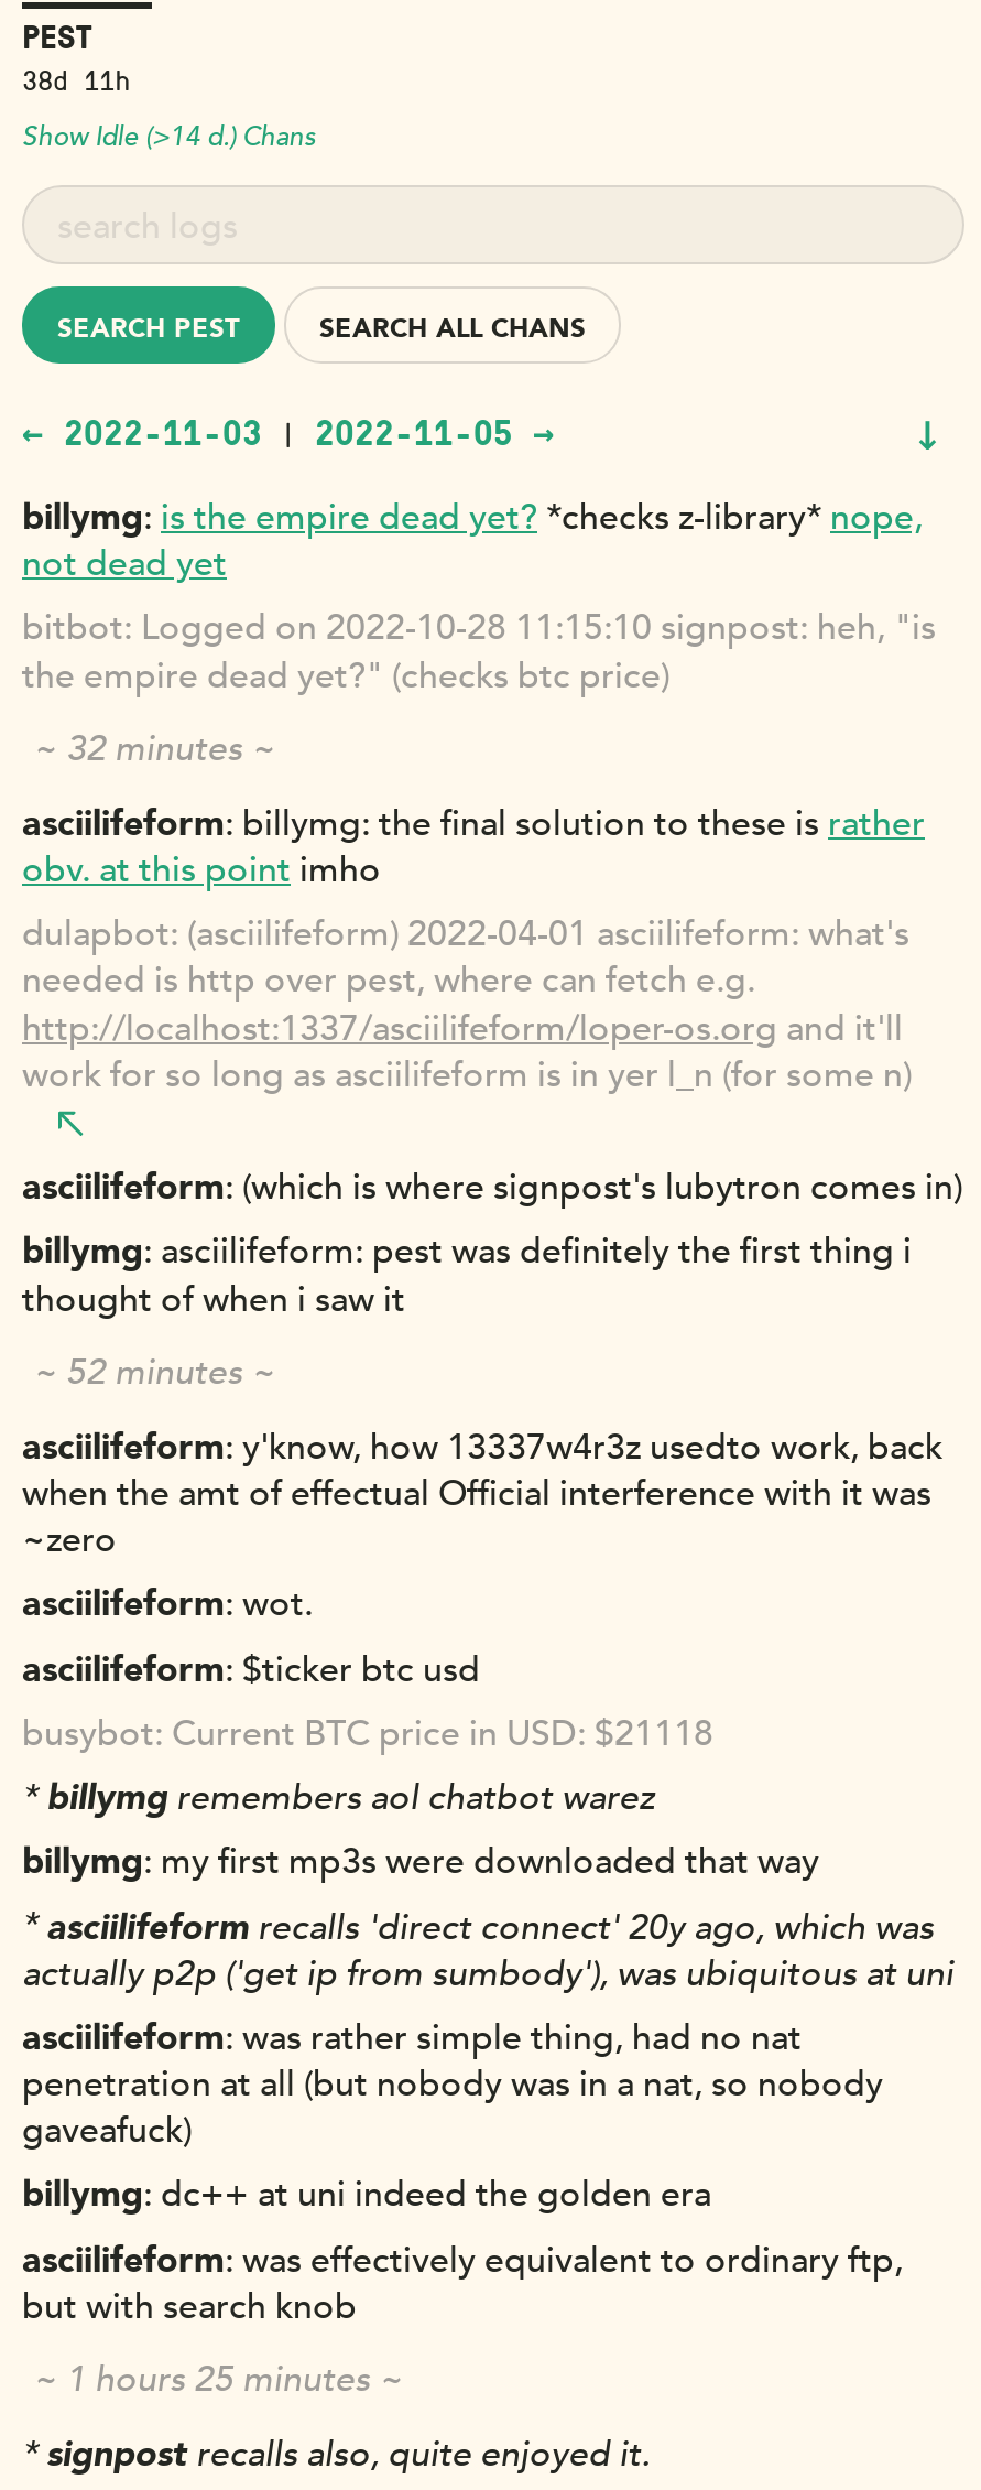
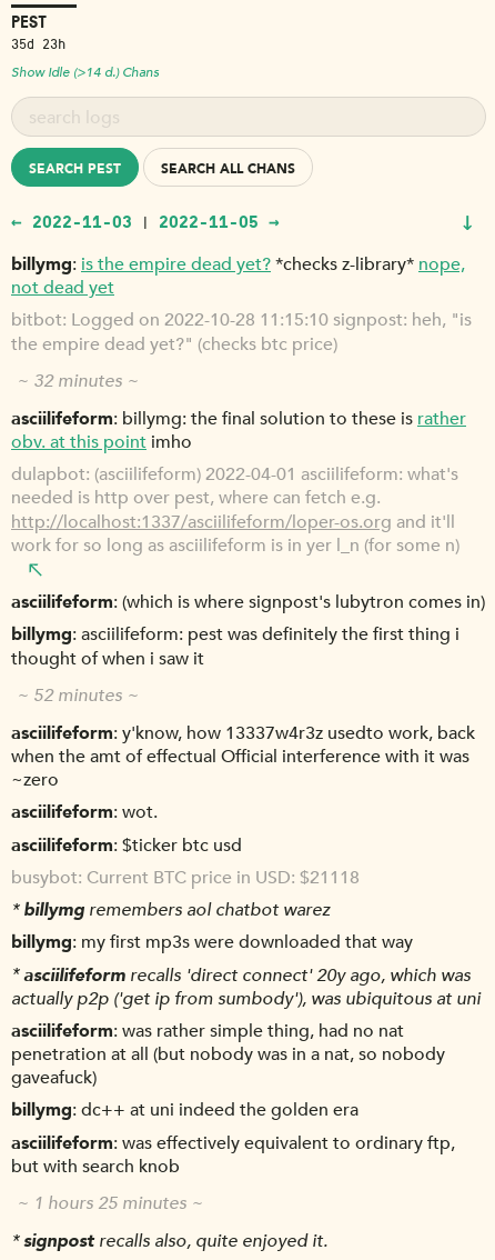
[22,59,130,97] 38d 11h -> [11,33,65,52] 35d 23h

